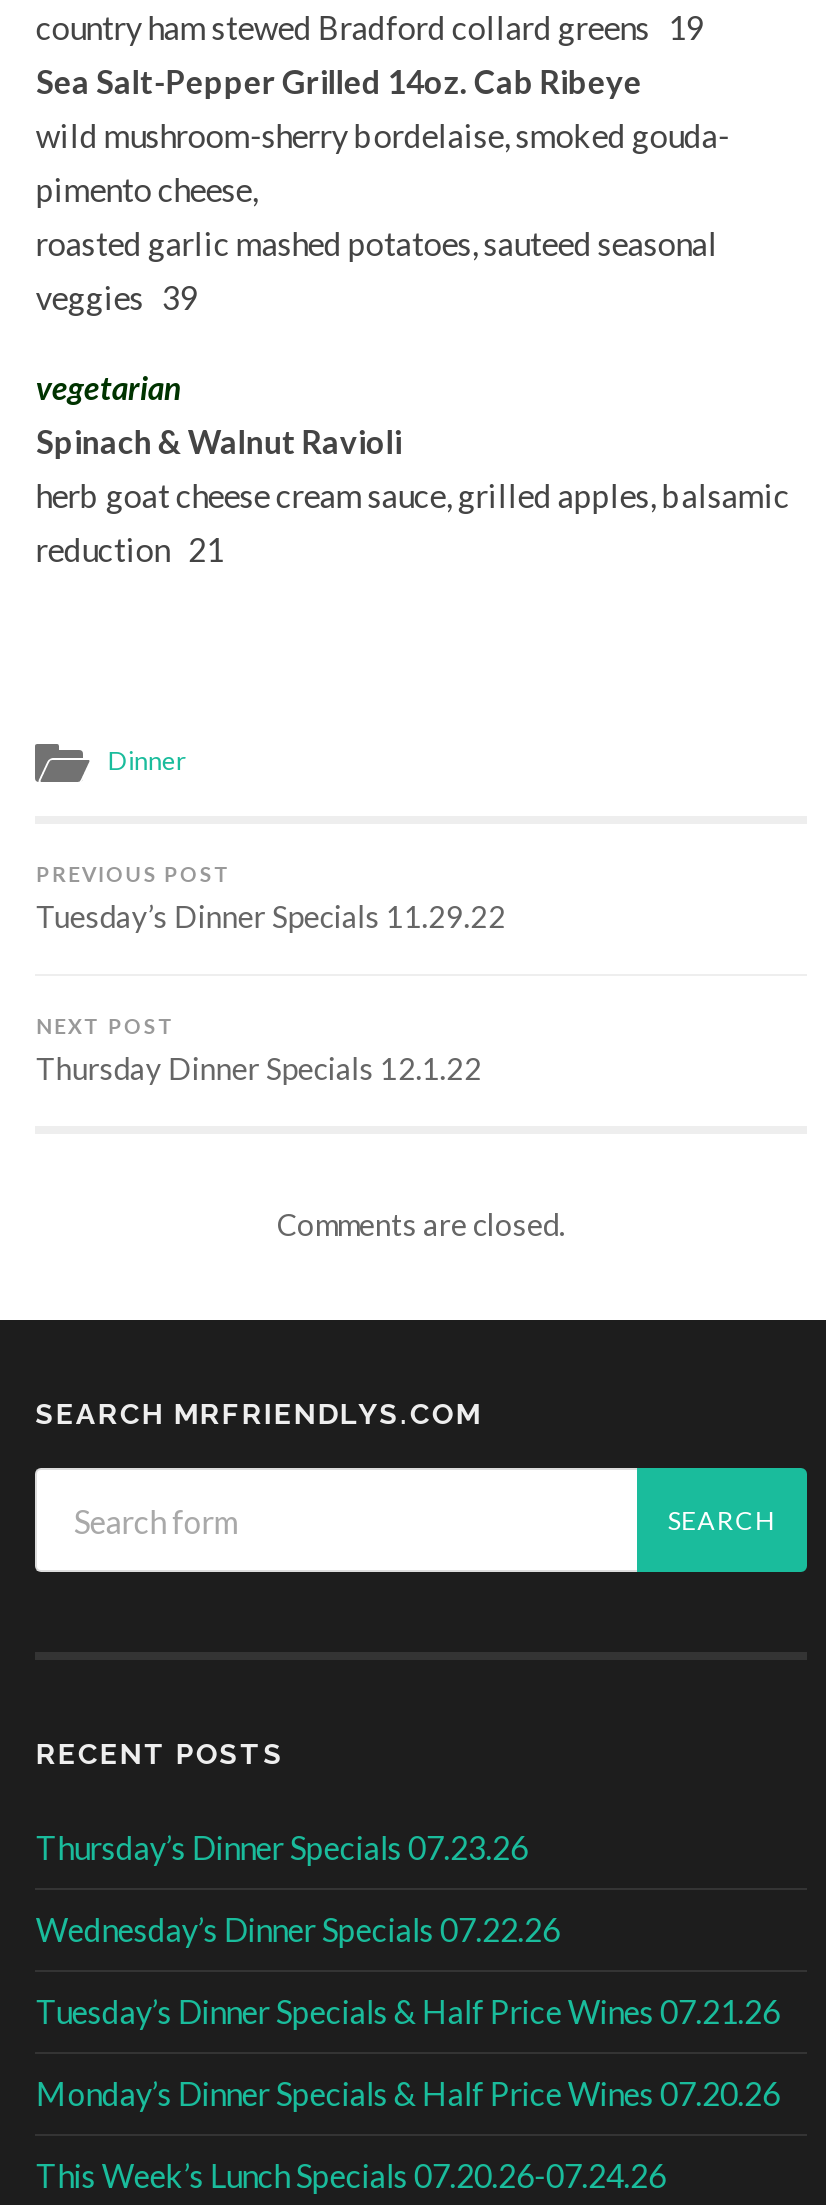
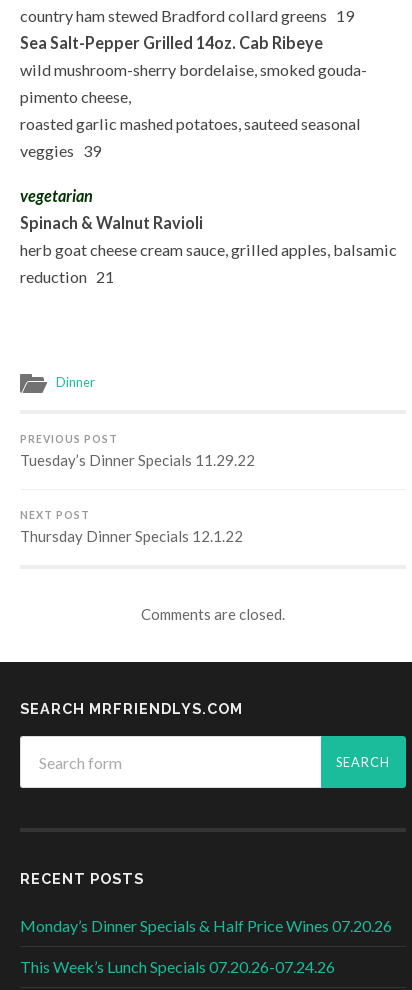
[36,1829,780,2031] Thursday’s Dinner Specials 07.23.26 | Wednesday’s Dinner Specials 07.22.26 | Tuesday’s Dinner Specials & Half Price Wines 07.21.26 -> none

